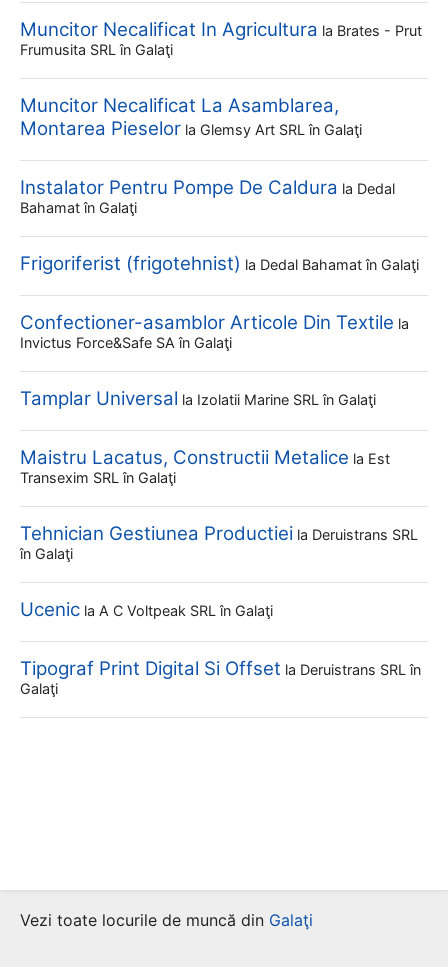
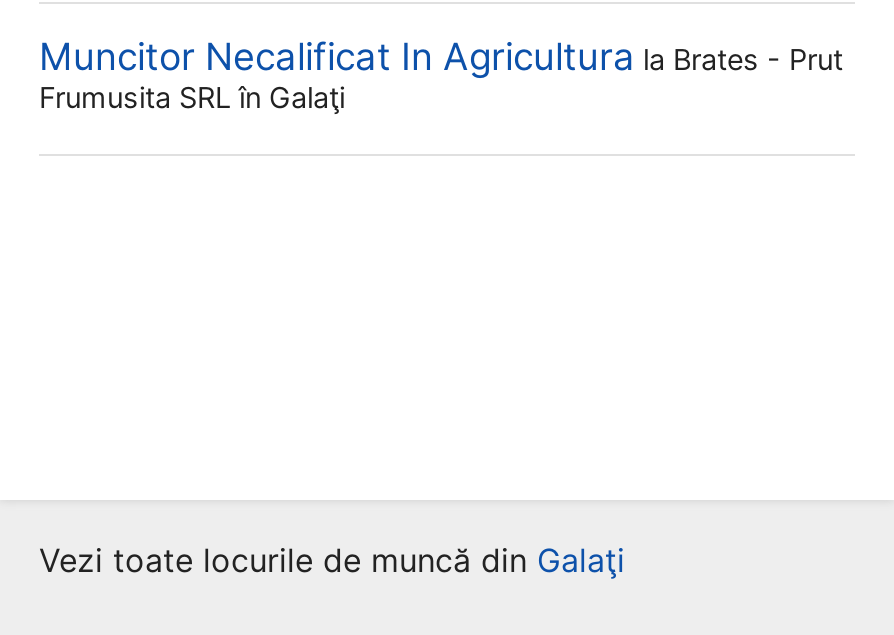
[20,94,421,697] Muncitor Necalificat La Asamblarea, | Montarea Pieselor la Glemsy Art SRL în Galaţi | Instalator Pentru Pompe De Caldura la Dedal | Bahamat în Galaţi | Frigoriferist (frigotehnist) la Dedal Bahamat în Galaţi | Confectioner-asamblor Articole Din Textile la | Invictus Force&safe SA în Galaţi | Tamplar Universal la Izolatii Marine SRL în Galaţi | Maistru Lacatus, Constructii Metalice la Est | Transexim SRL în Galaţi | Tehnician Gestiunea Productiei la Deruistrans SRL | în Galaţi | Ucenic la A C Voltpeak SRL în Galaţi | Tipograf Print Digital Si Offset la Deruistrans SRL în | Galaţi -> none

